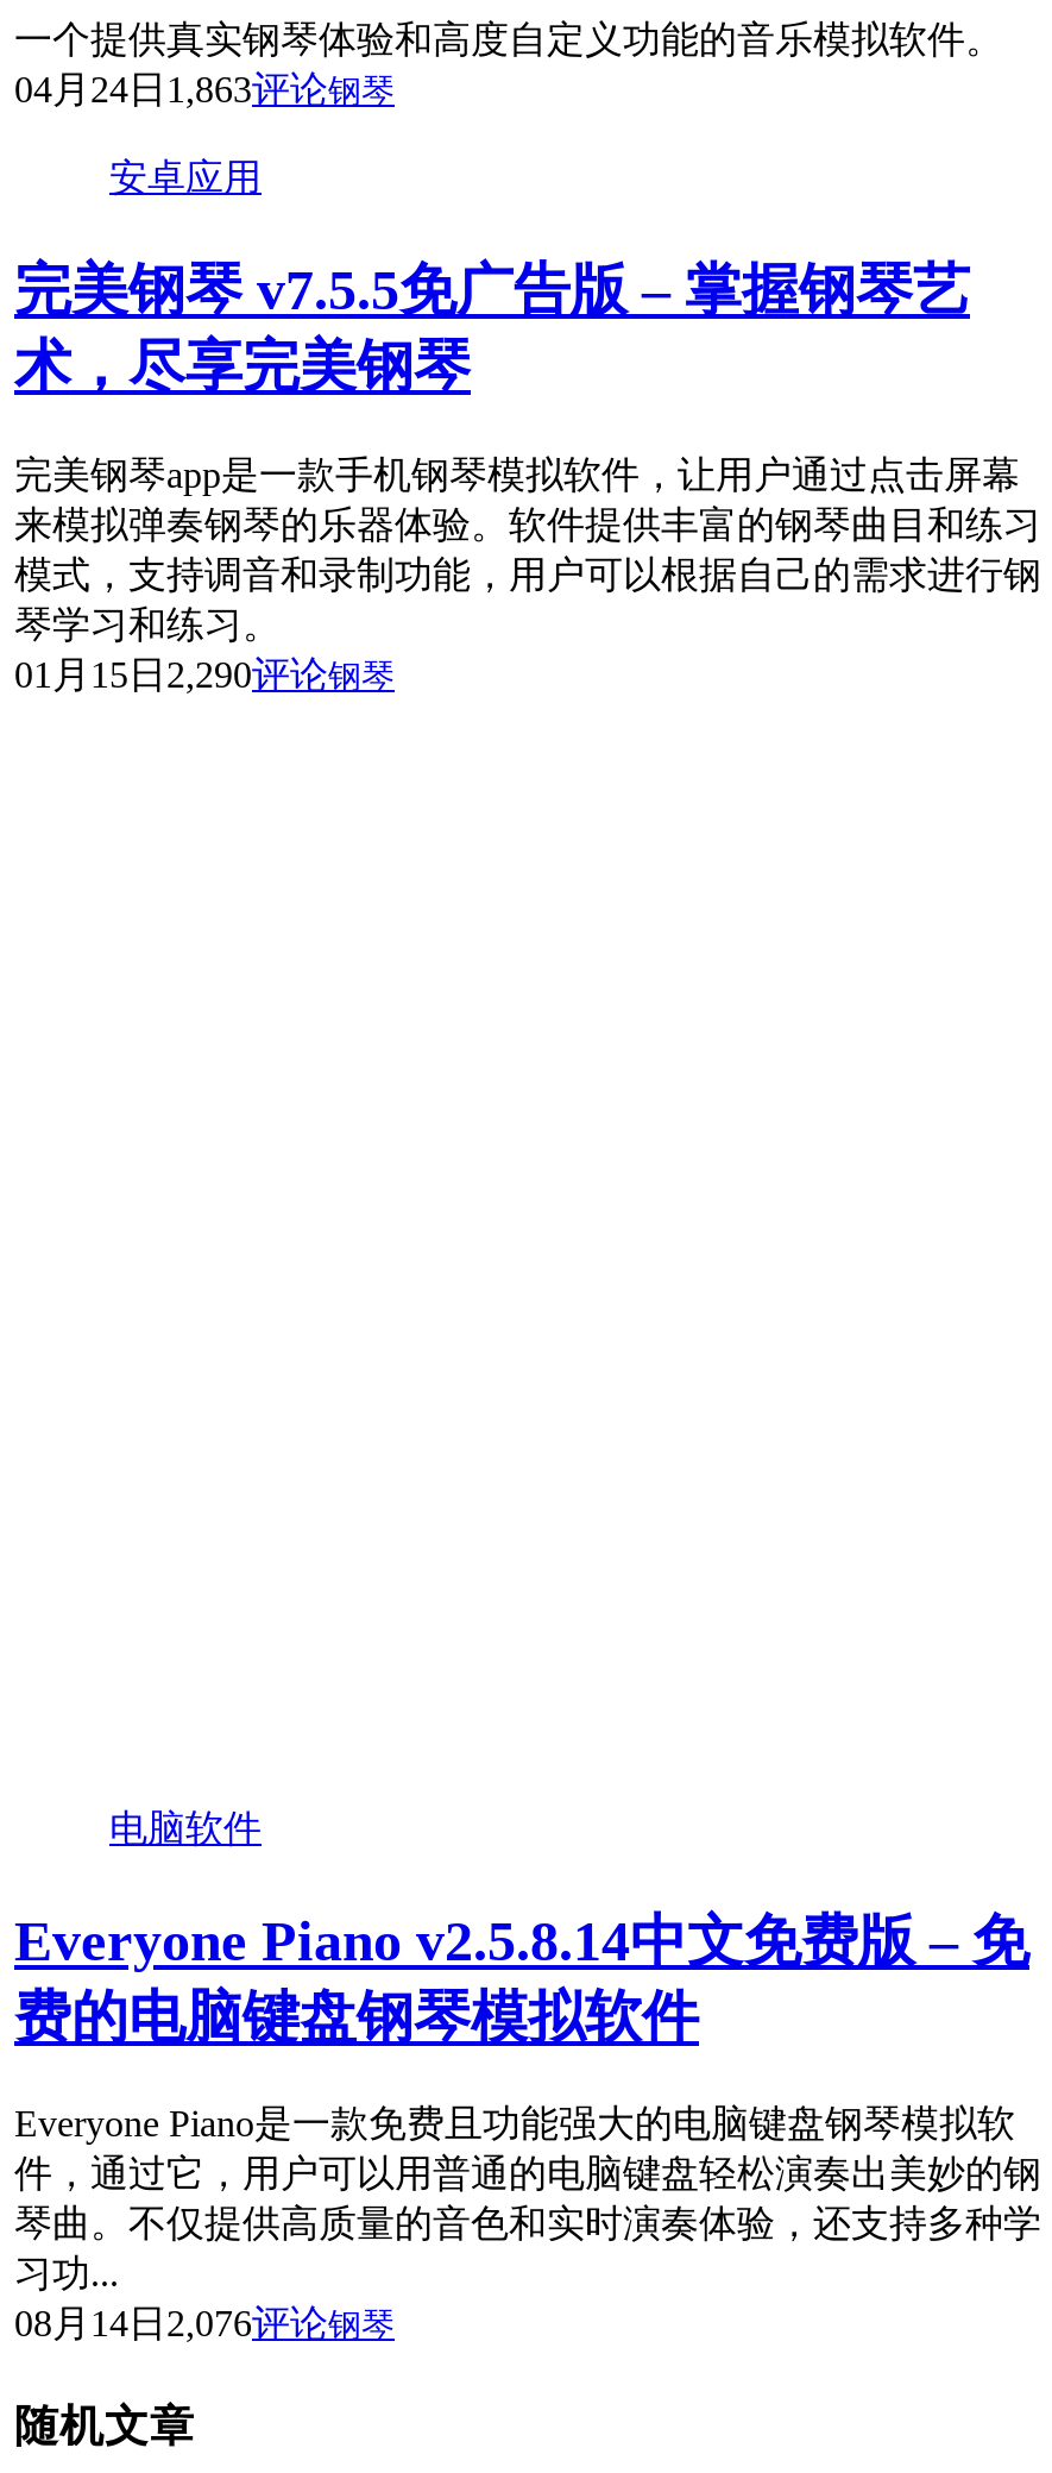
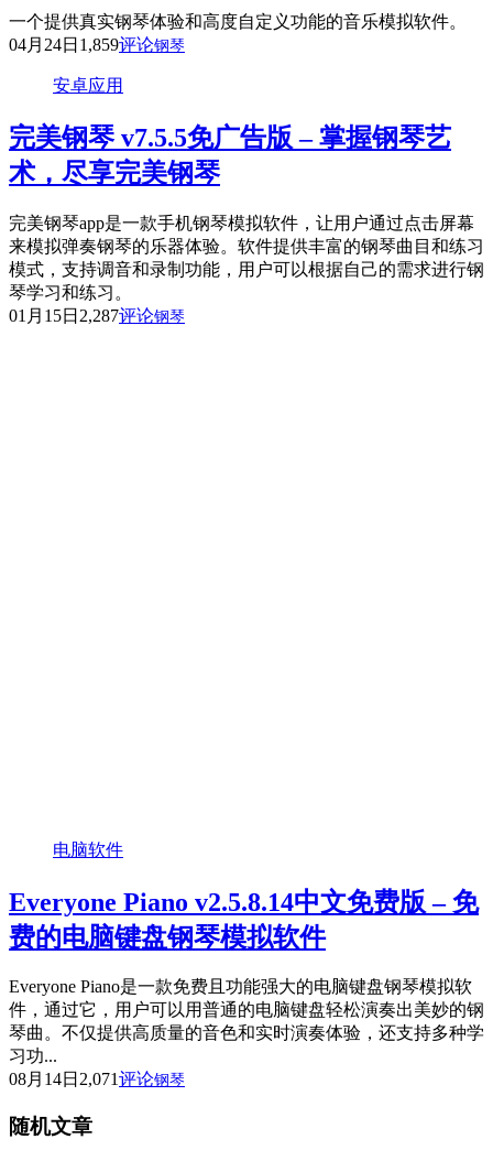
[14,69,395,109] 04月24日1,863评论钢琴 -> [9,35,185,54] 04月24日1,859评论钢琴
[14,653,395,694] 01月15日2,290评论钢琴 -> [9,306,185,325] 01月15日2,287评论钢琴
[14,2304,395,2344] 08月14日2,076评论钢琴 -> [9,1070,185,1089] 08月14日2,071评论钢琴

